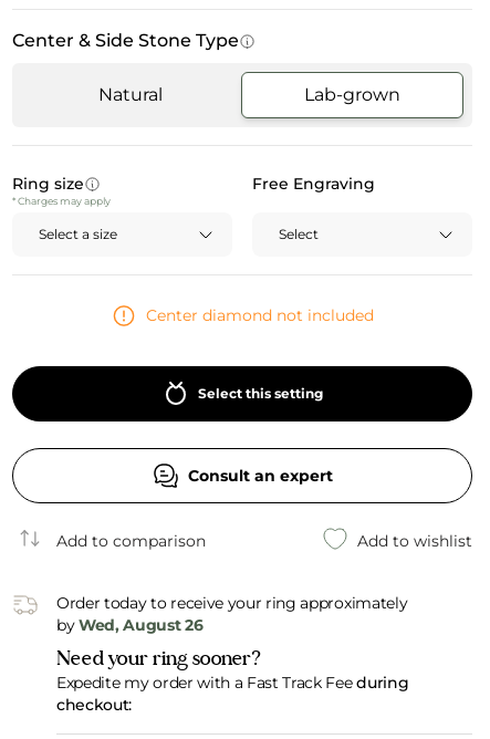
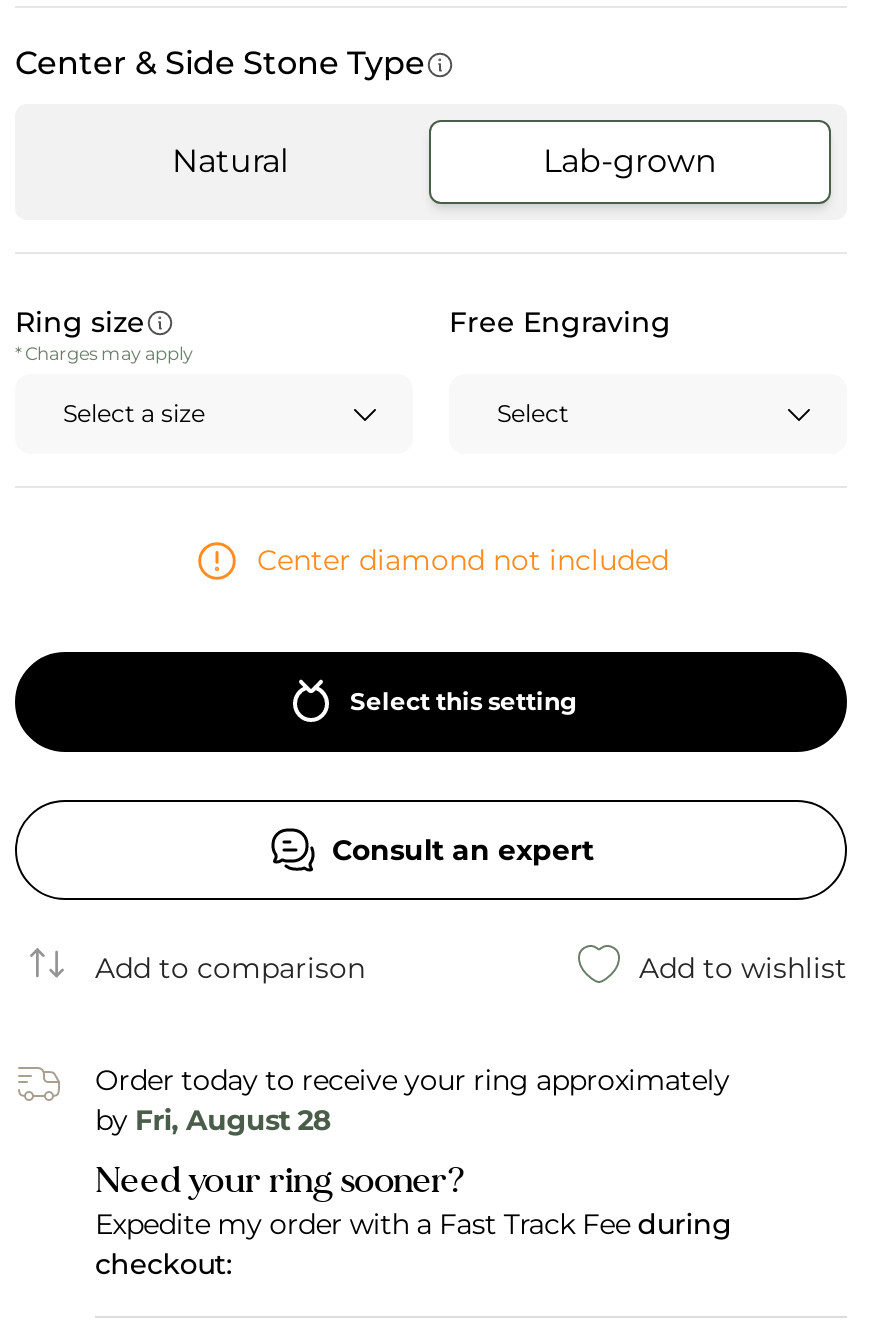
[56,615,203,635] by Wed, August 26 -> [95,1102,330,1138] by Fri, August 28

